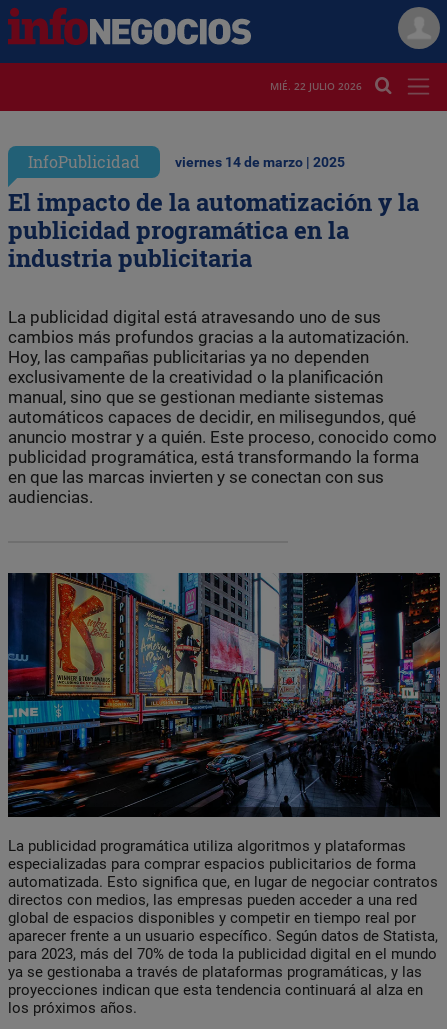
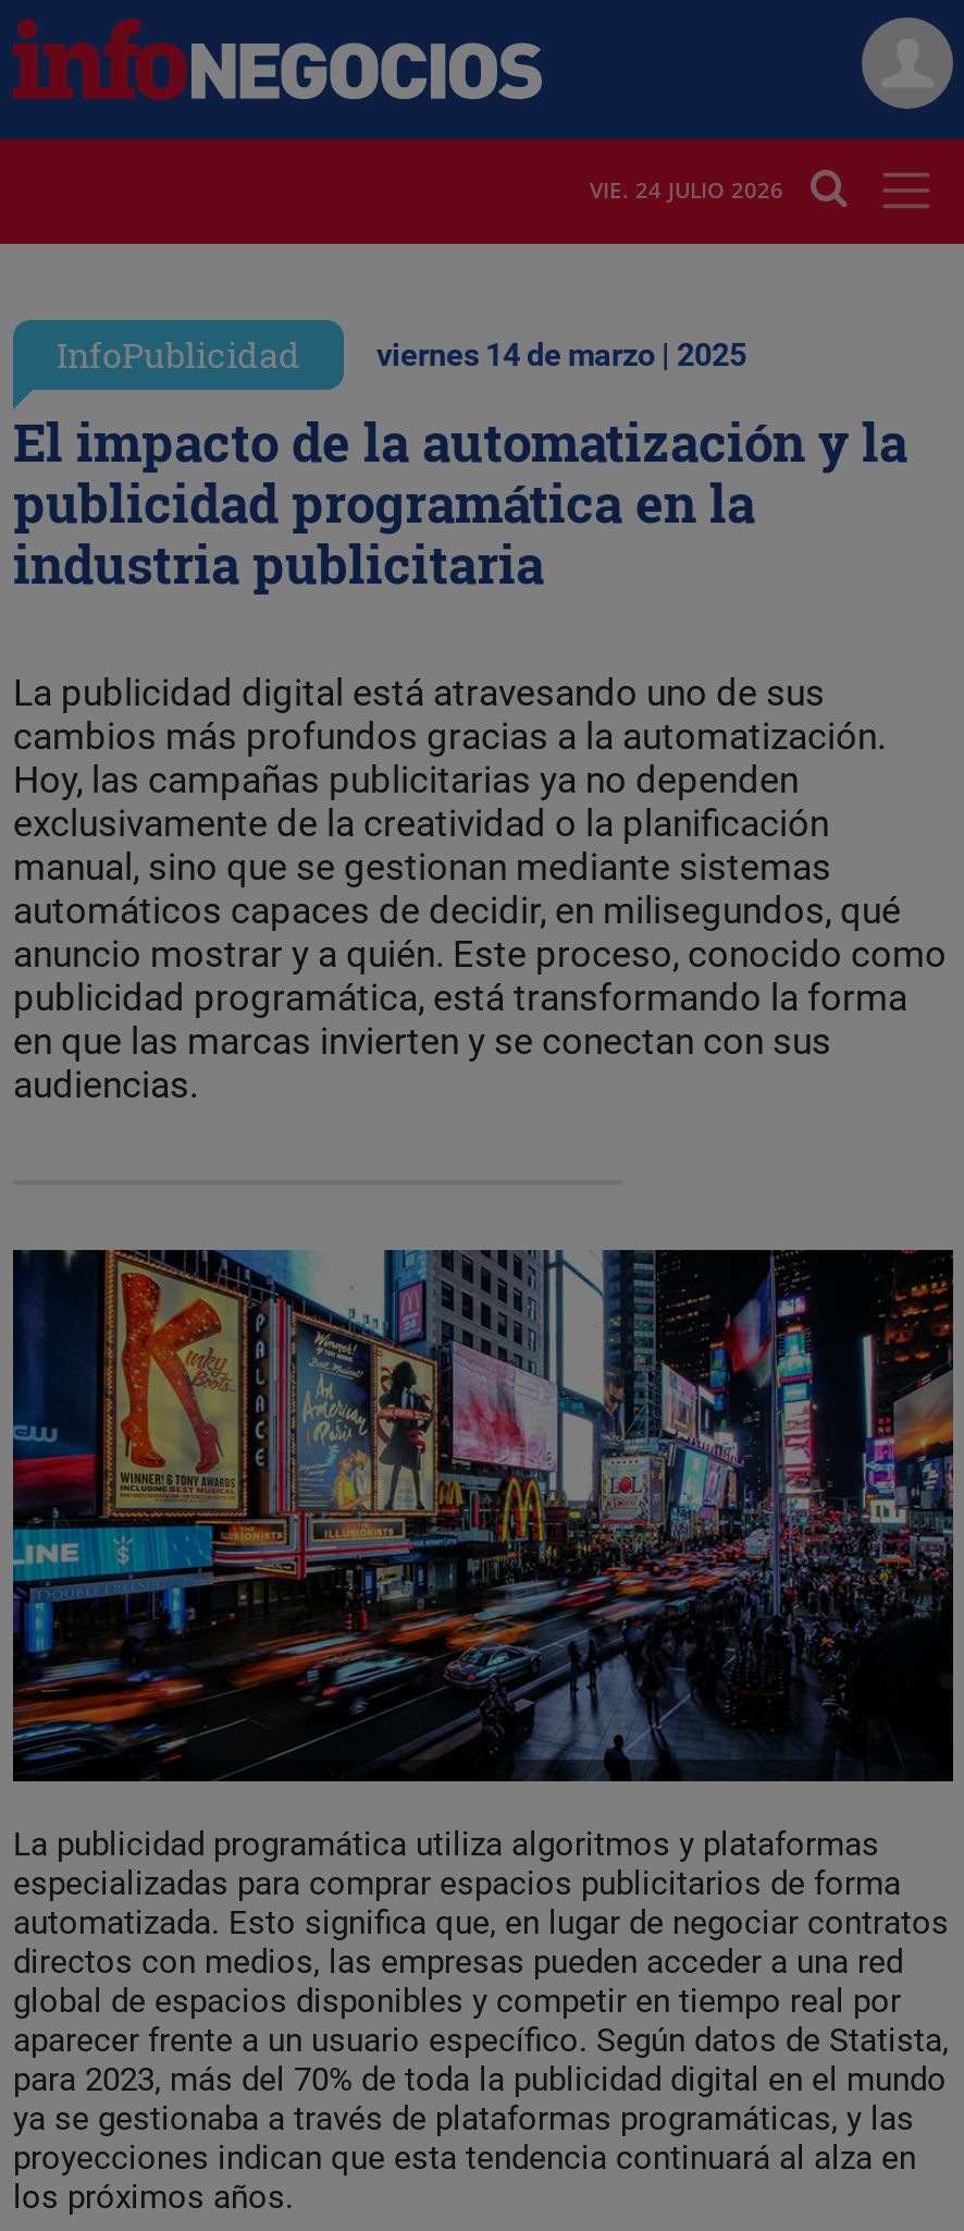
[270,79,362,93] MIÉ. 22 JULIO 2026 -> [590,175,783,205] VIE. 24 JULIO 2026

